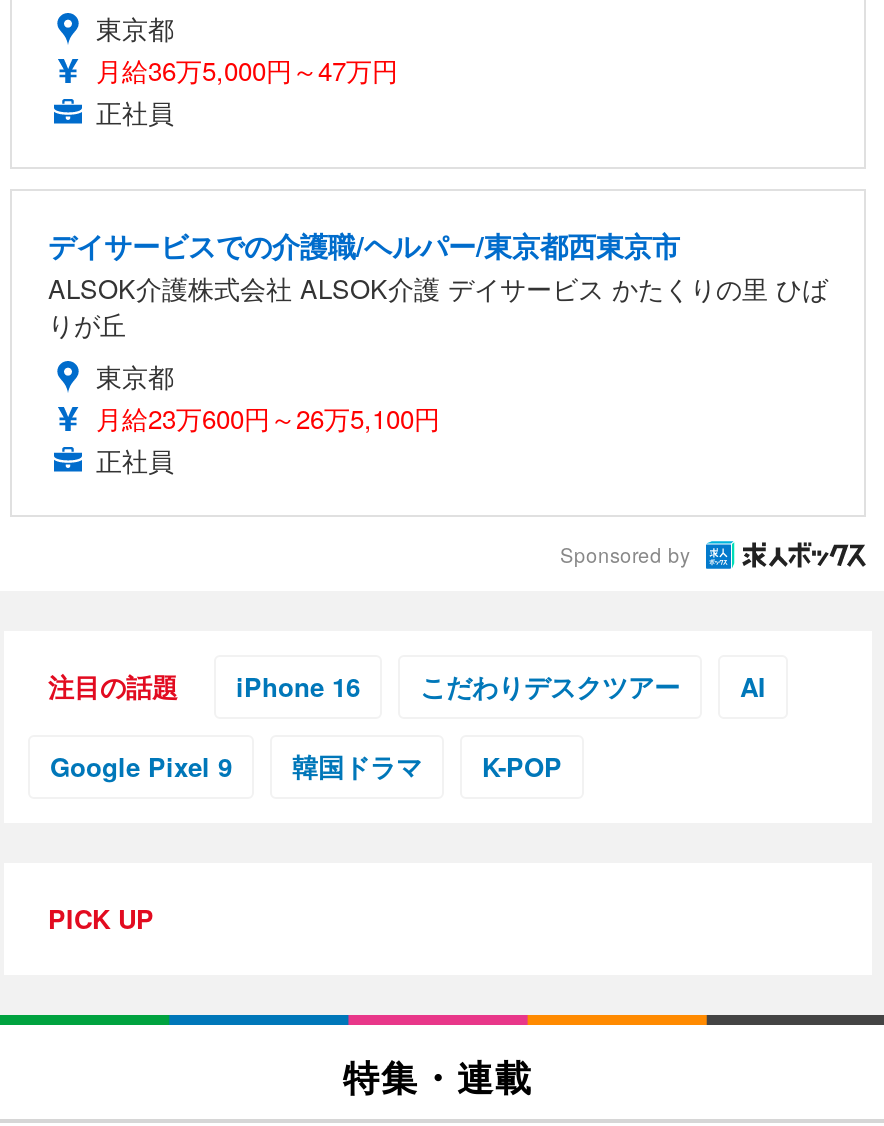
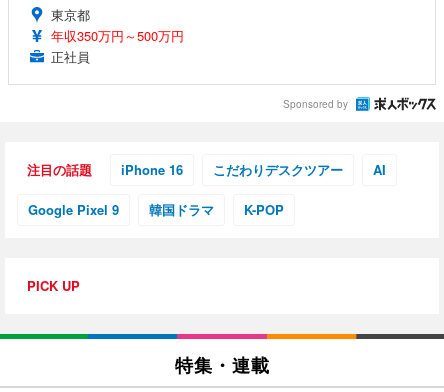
[48,51,828,437] 月給36万5,000円～47万円 | 正社員 | デイサービスでの介護職/ヘルパー/東京都西東京市 | ALSOK介護株式会社 ALSOK介護 デイサービス かたくりの里 ひば | りが丘 | 東京都 | 月給23万600円～26万5,100円 -> [51,26,184,45] 年収350万円～500万円

